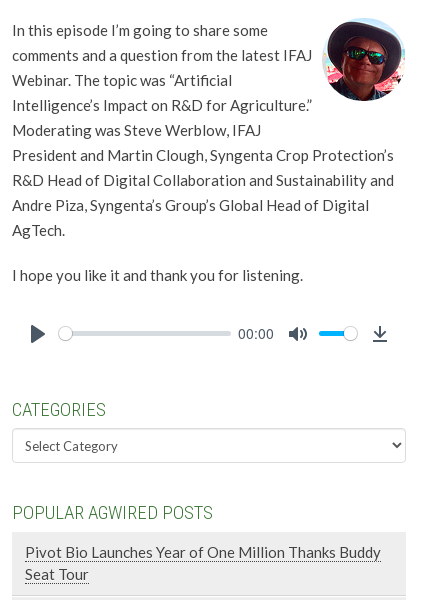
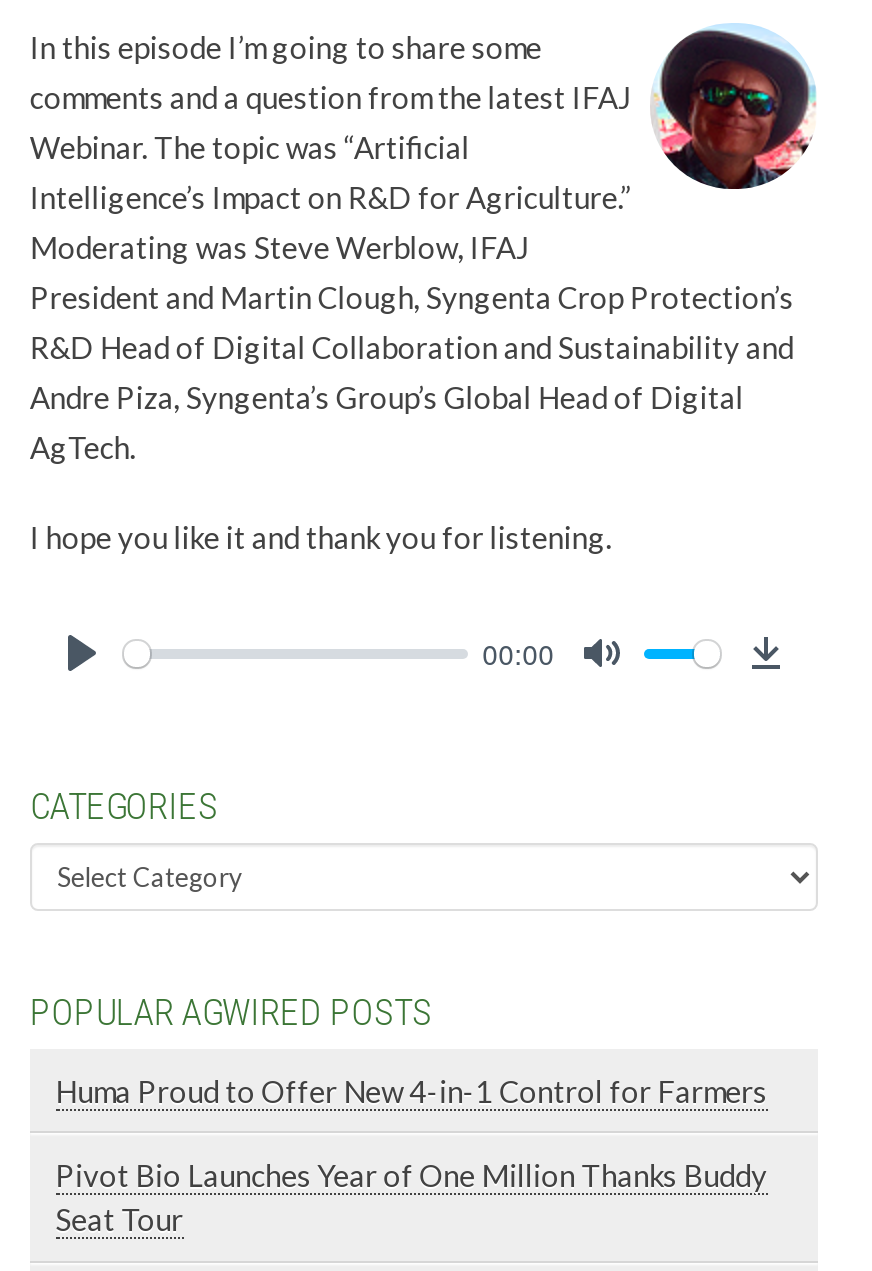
none -> [55,1072,767,1108] Huma Proud to Offer New 4-in-1 Control for Farmers

